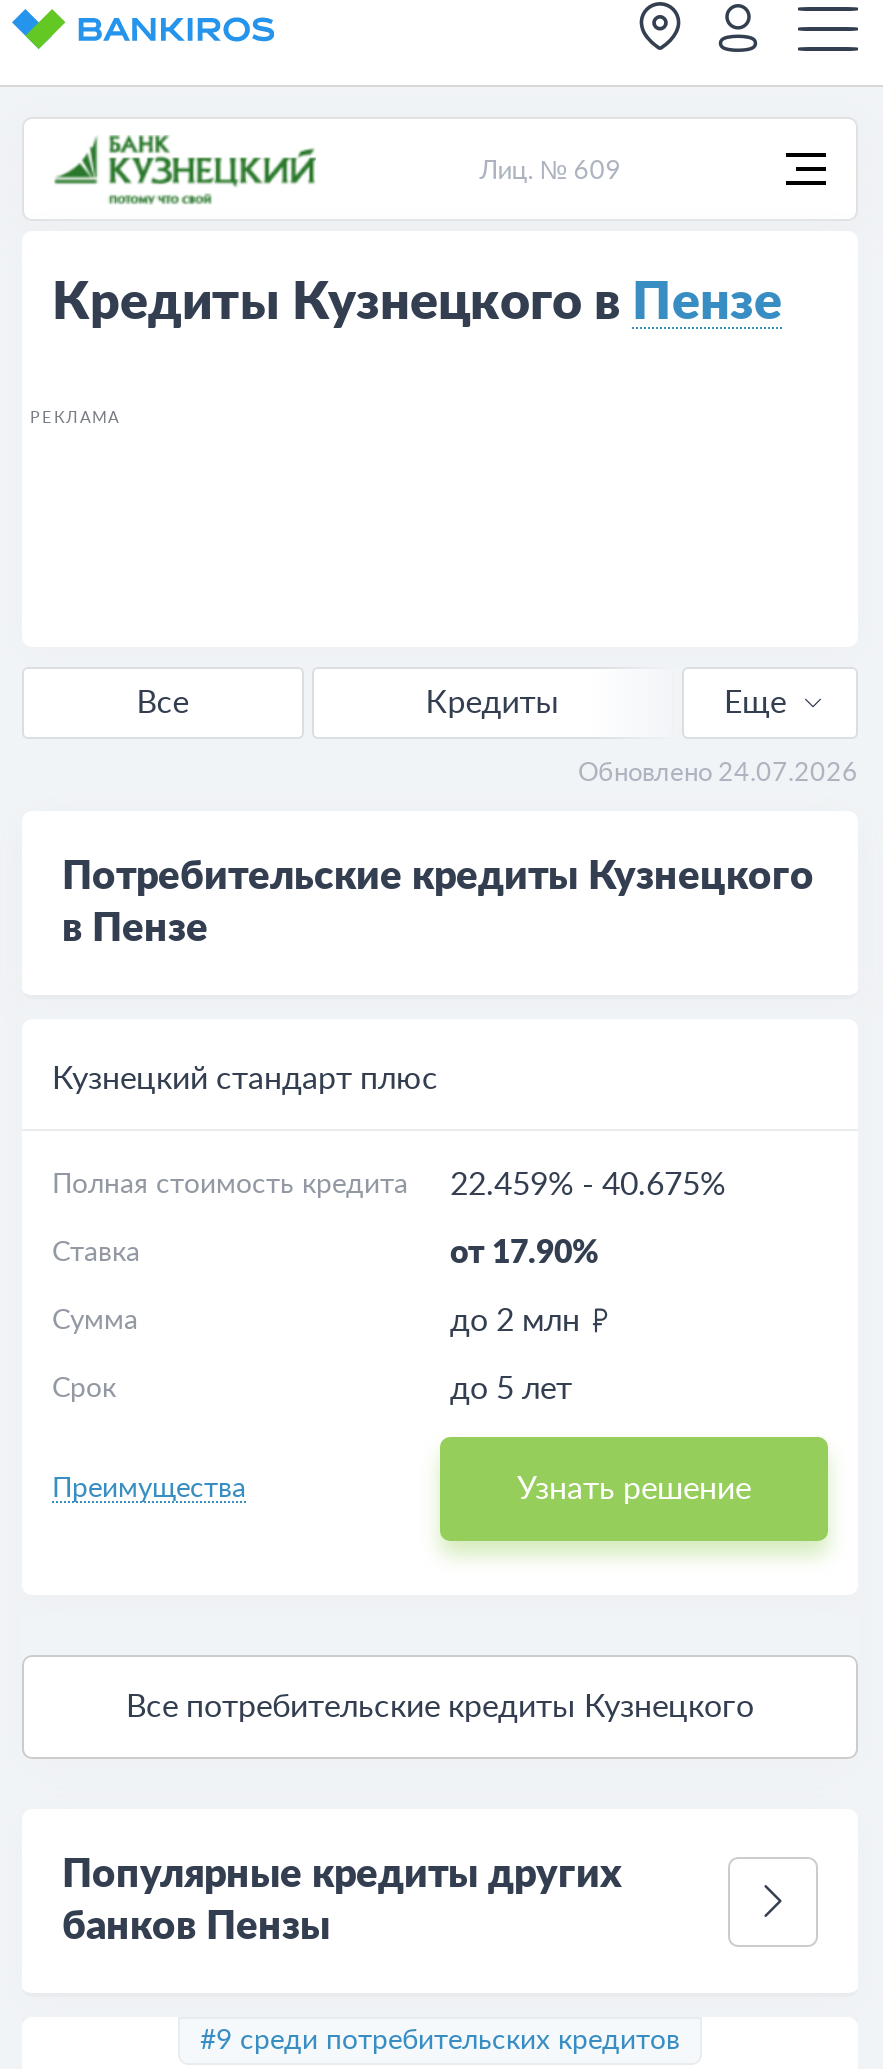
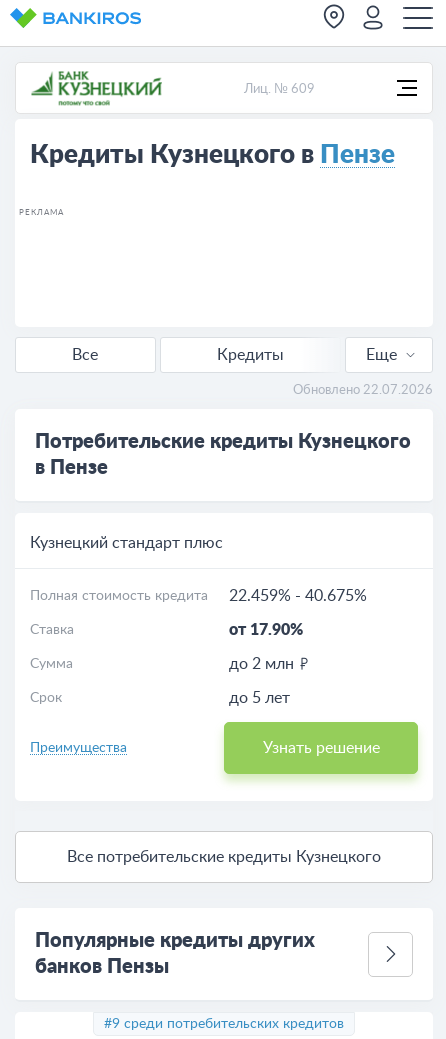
[578,761,858,787] Обновлено 24.07.2026 -> [293,384,433,397] Обновлено 22.07.2026

